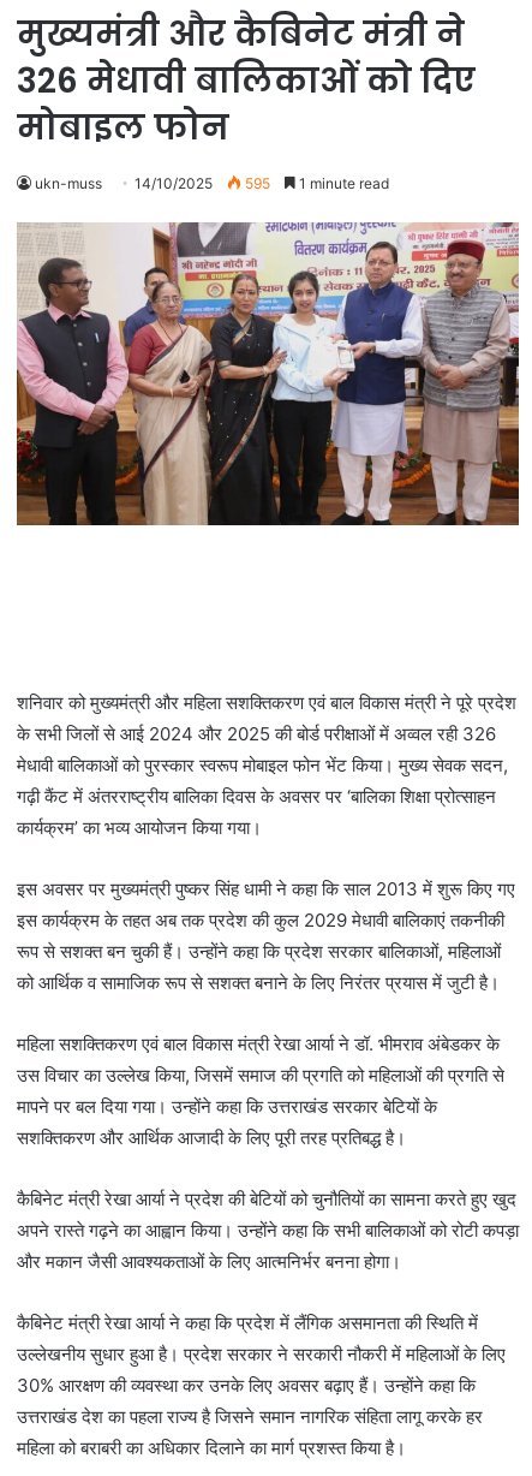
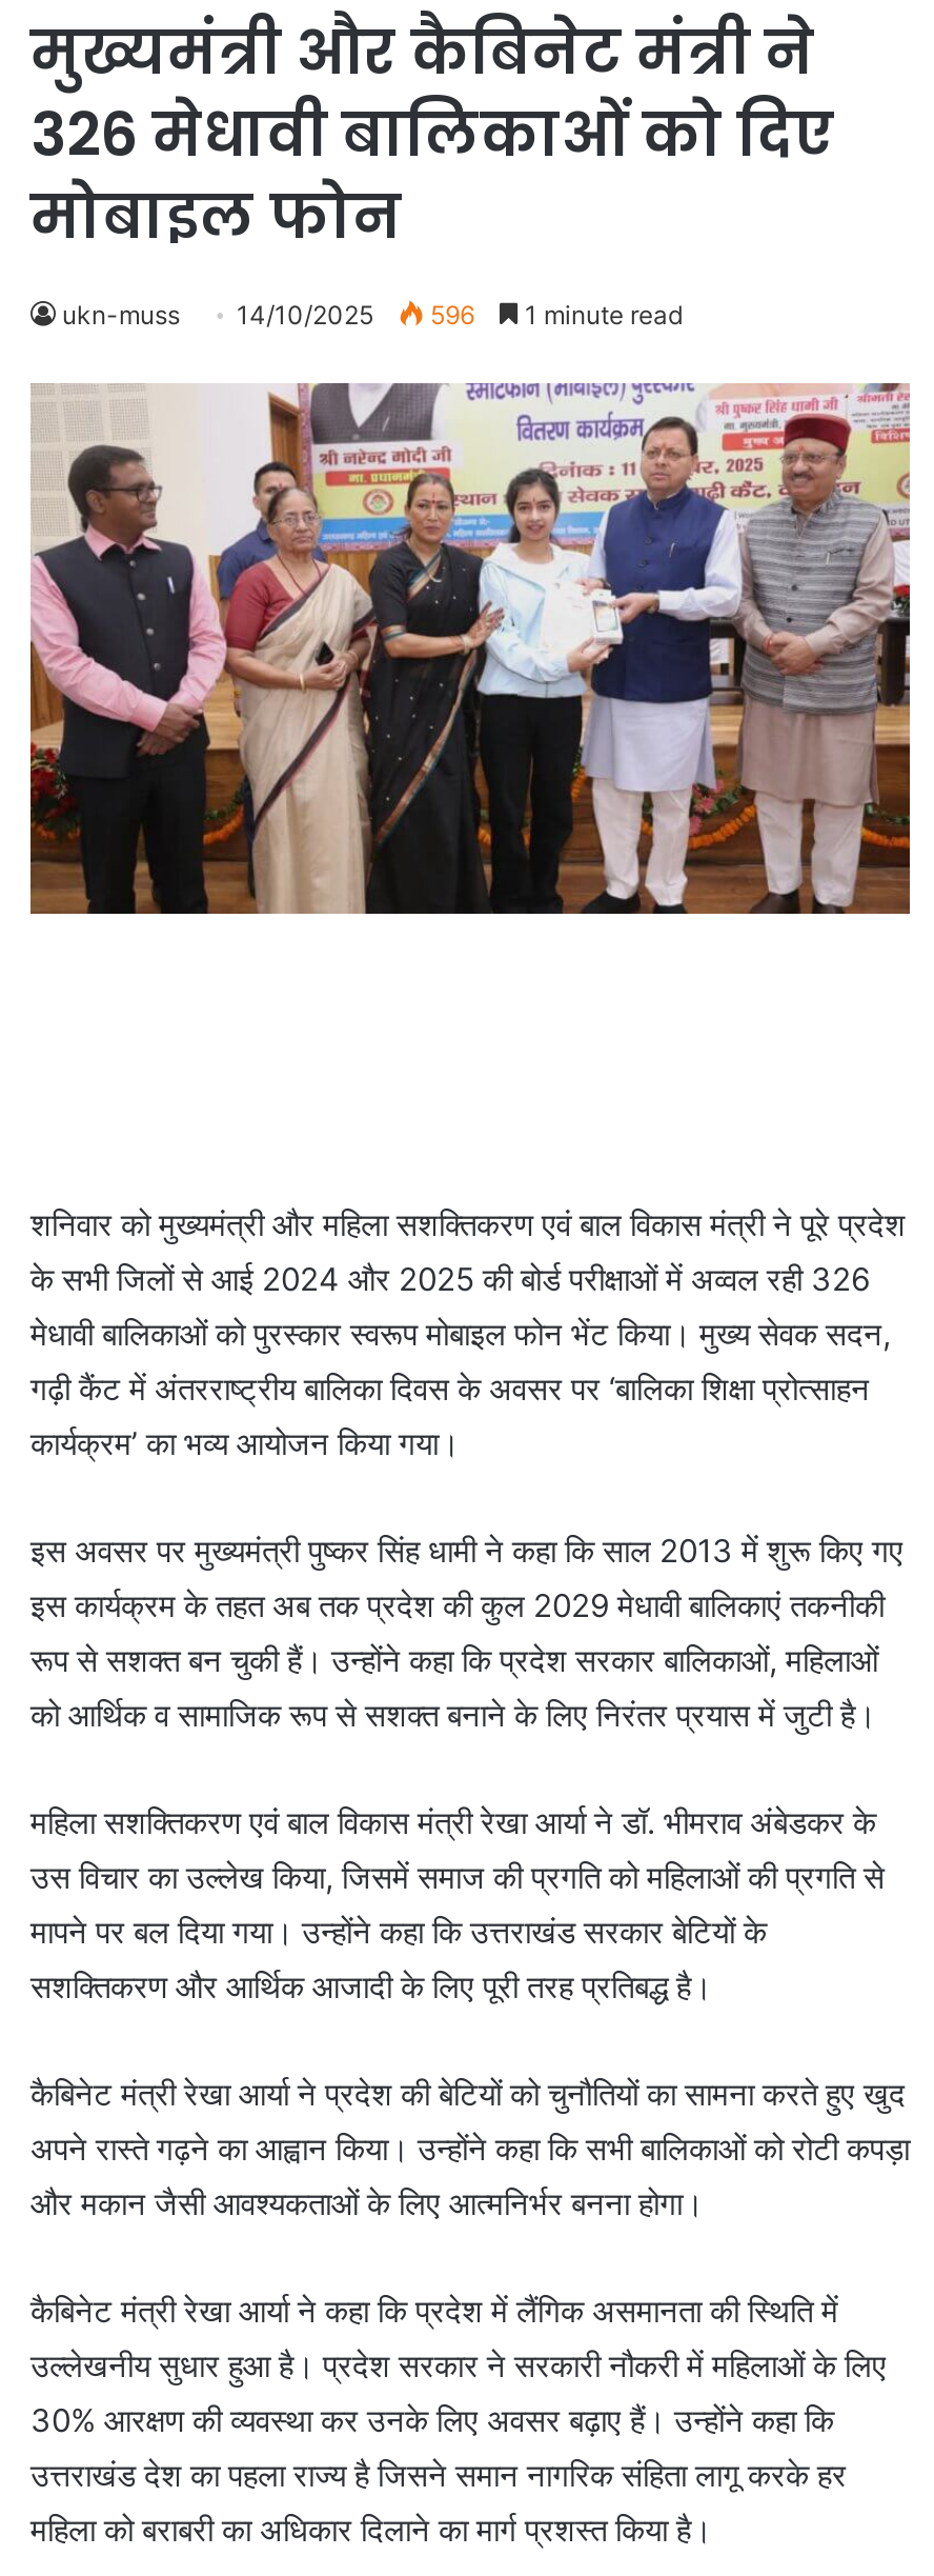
[35,174,389,192] ukn-muss 14/10/2025 595 1 minute read -> [62,299,683,331] ukn-muss 14/10/2025 596 1 minute read

